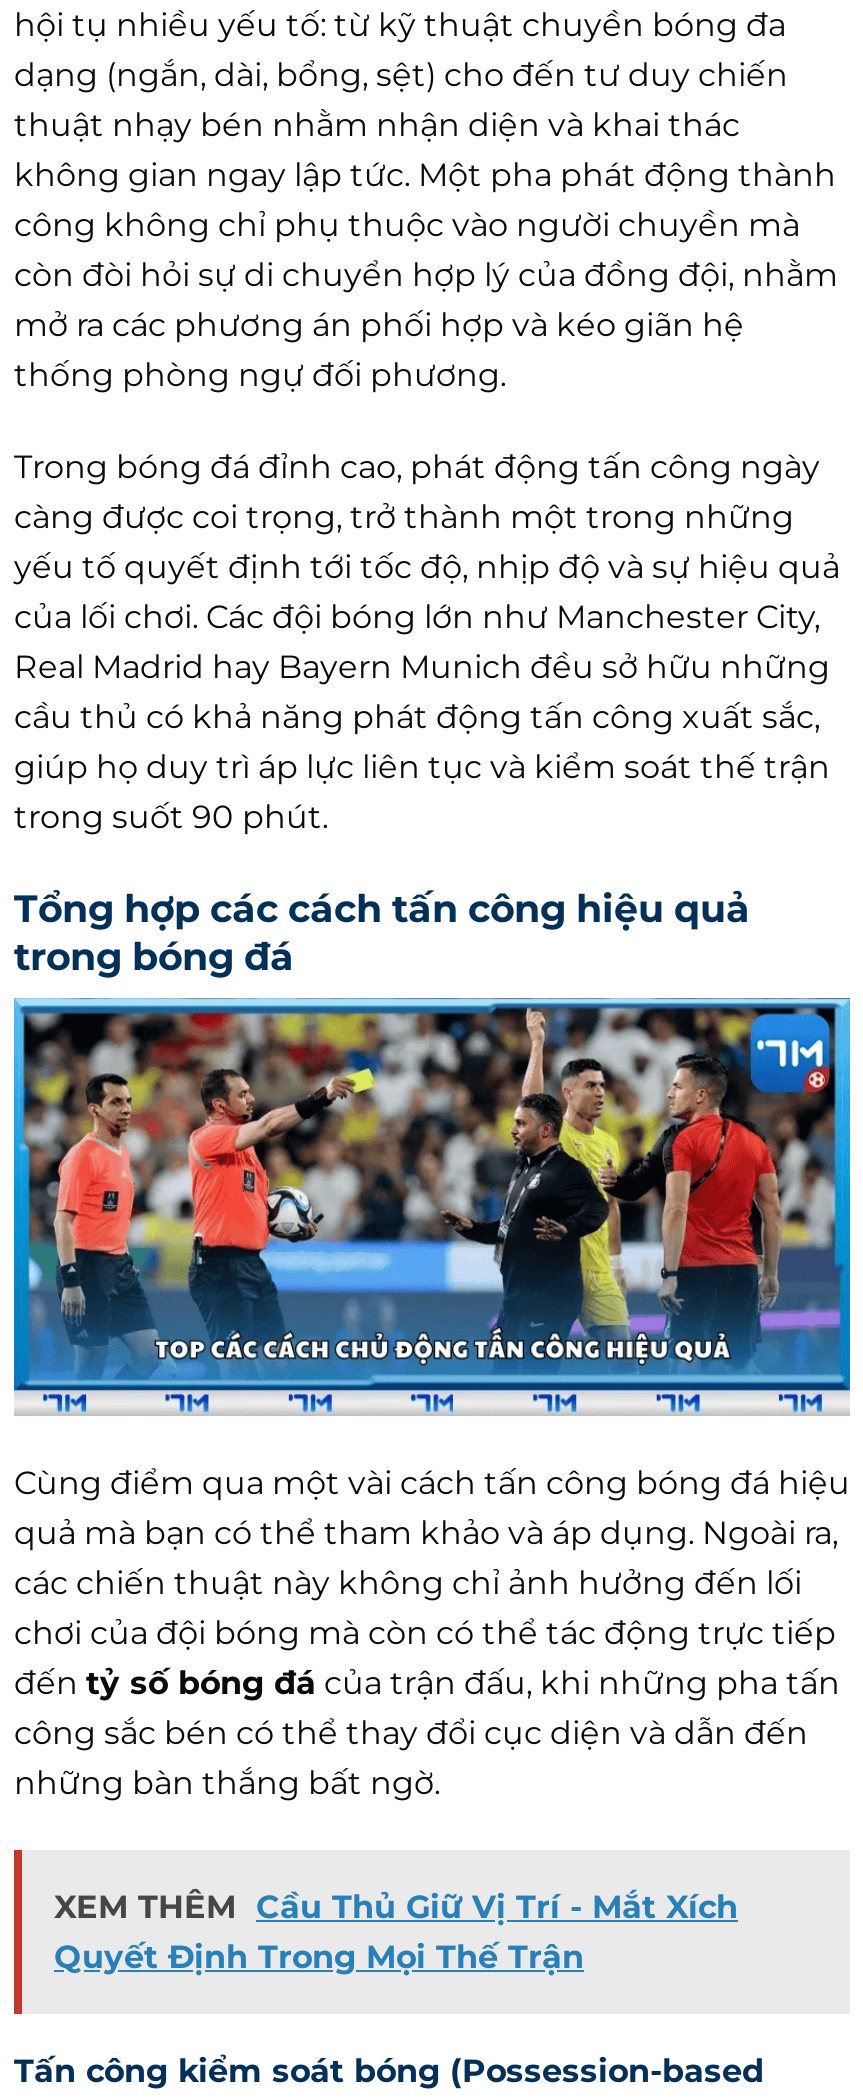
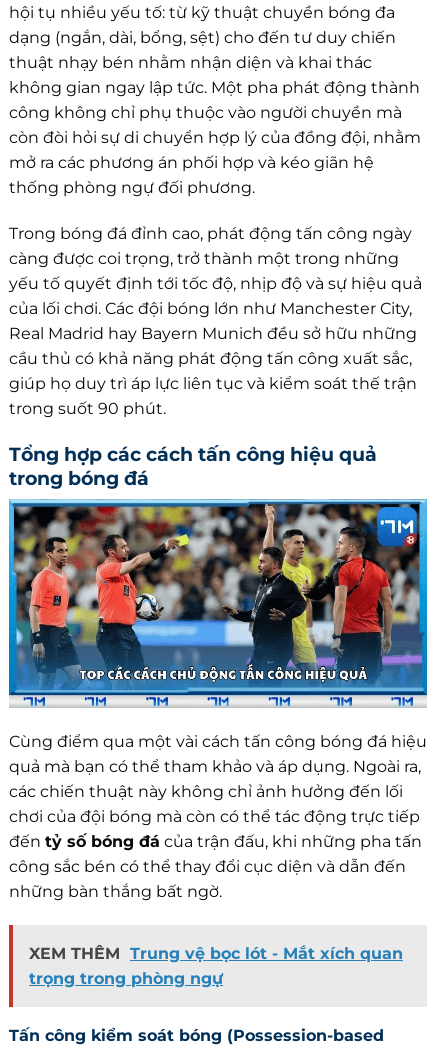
[54,1888,738,1976] XEM THÊM Cầu Thủ Giữ Vị Trí - Mắt Xích | Quyết Định Trong Mọi Thế Trận -> [29,944,403,988] XEM THÊM Trung vệ bọc lót - Mắt xích quan | trọng trong phòng ngự

